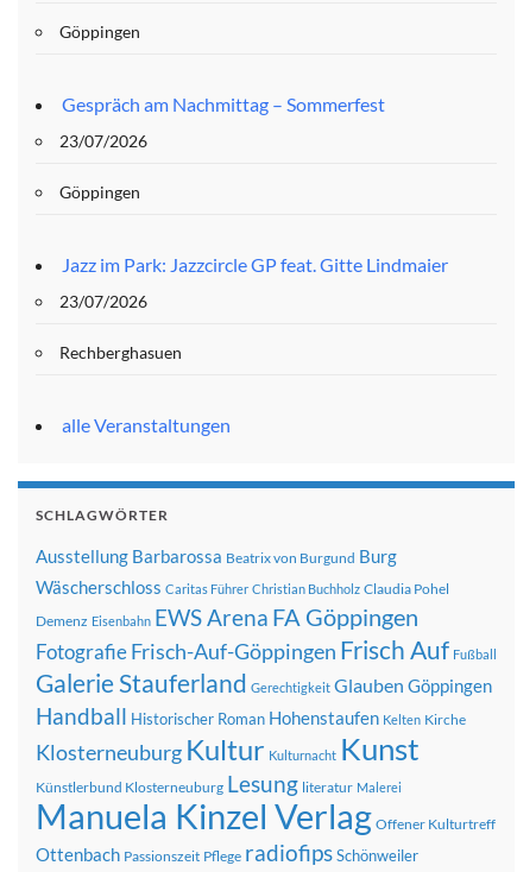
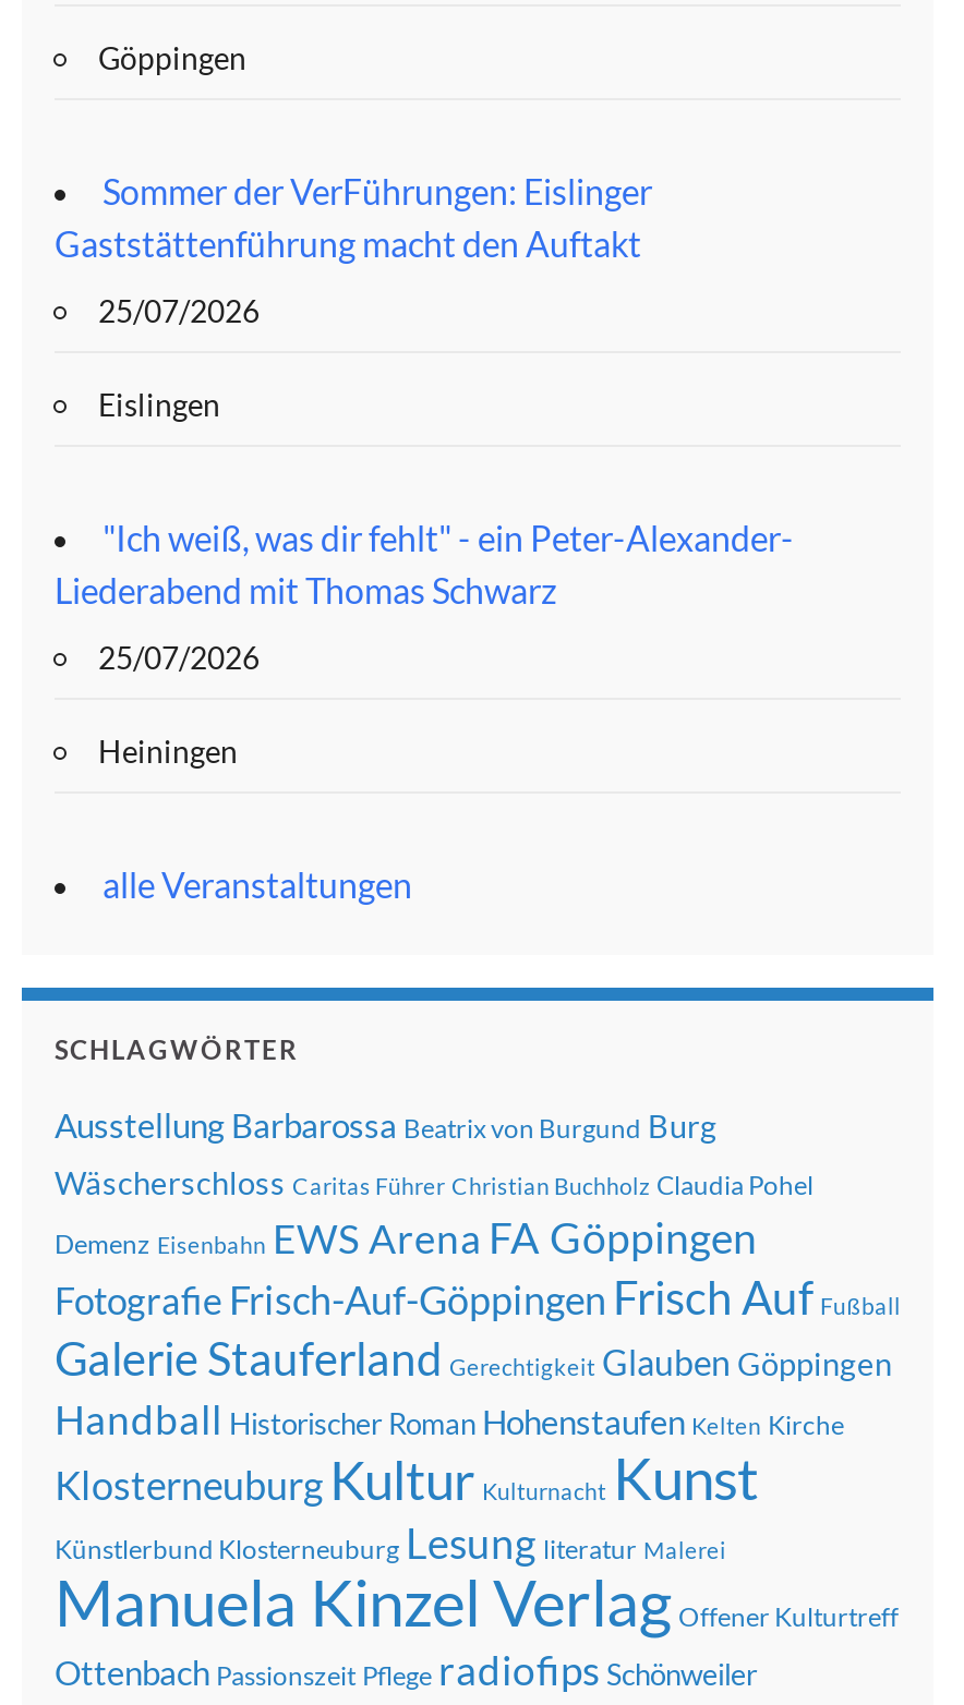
[62,93,385,115] Gespräch am Nachmittag – Sommerfest -> [55,170,652,264] Sommer der VerFührungen: Eislinger | Gaststättenführung macht den Auftakt
[59,131,147,151] 23/07/2026 -> [98,292,260,329] 25/07/2026
[59,182,140,202] Göppingen -> [98,386,220,423] Eislingen
[62,253,448,276] Jazz im Park: Jazzcircle GP feat. Gitte Lindmaier -> [55,517,794,611] "Ich weiß, was dir fehlt" - ein Peter-Alexander- | Liederabend mit Thomas Schwarz
[59,291,147,311] 23/07/2026 -> [98,639,260,676] 25/07/2026
[59,342,182,362] Rechberghasuen -> [98,733,238,770] Heiningen

